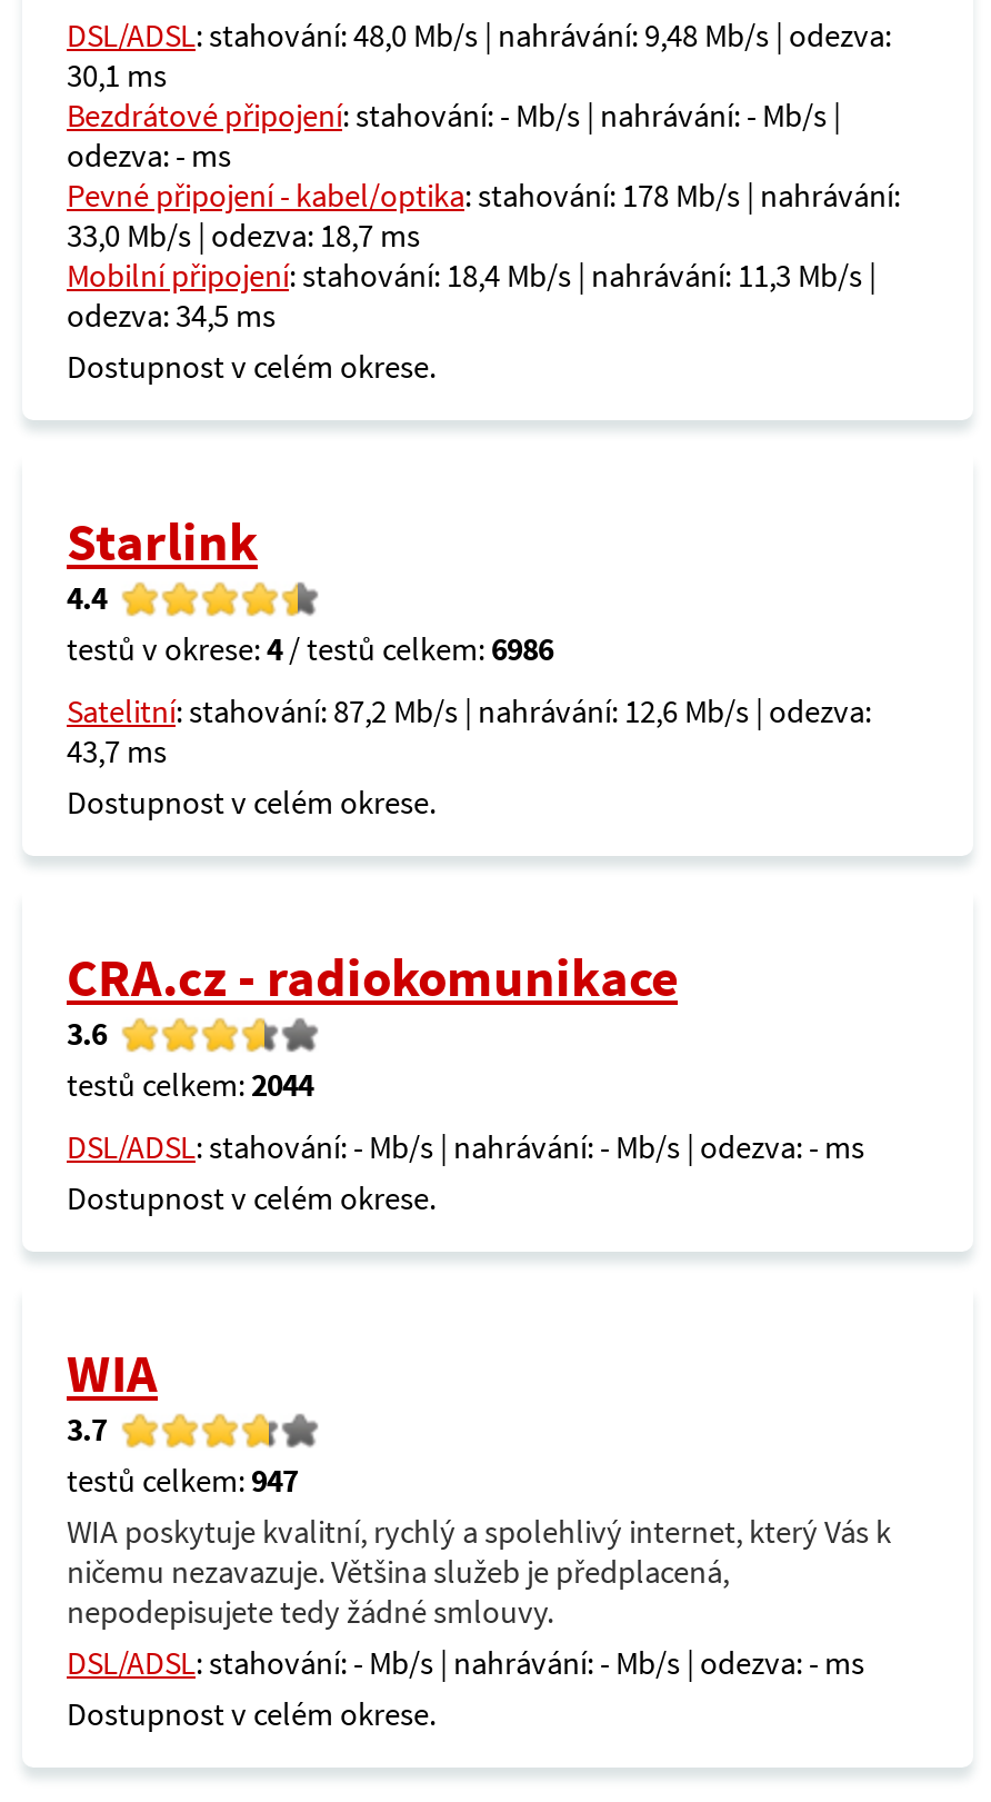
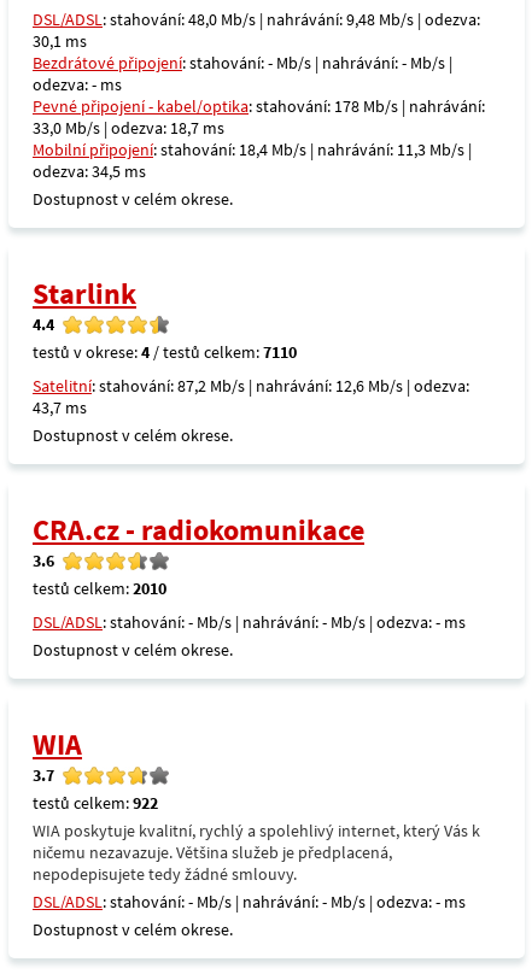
[67,629,553,669] testů v okrese: 4 / testů celkem: 6986 -> [33,341,297,363] testů v okrese: 4 / testů celkem: 7110
[67,1065,313,1105] testů celkem: 2044 -> [33,577,166,599] testů celkem: 2010
[67,1461,298,1501] testů celkem: 947 -> [33,792,158,814] testů celkem: 922

